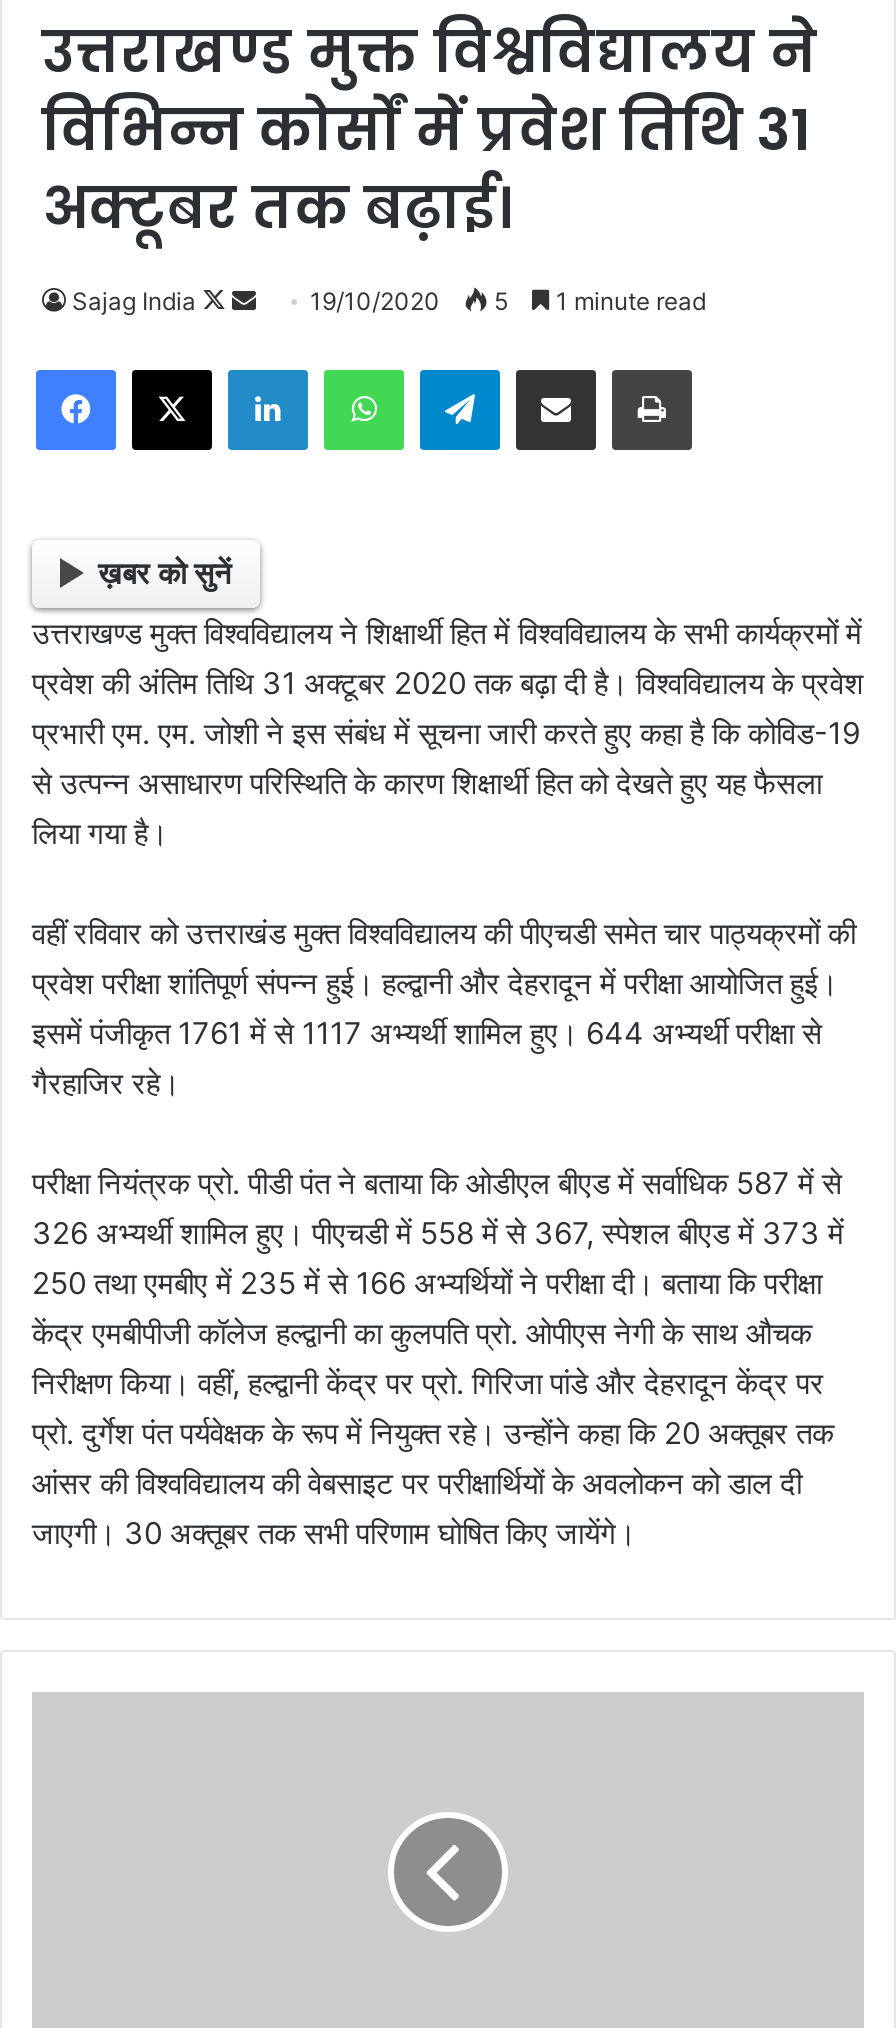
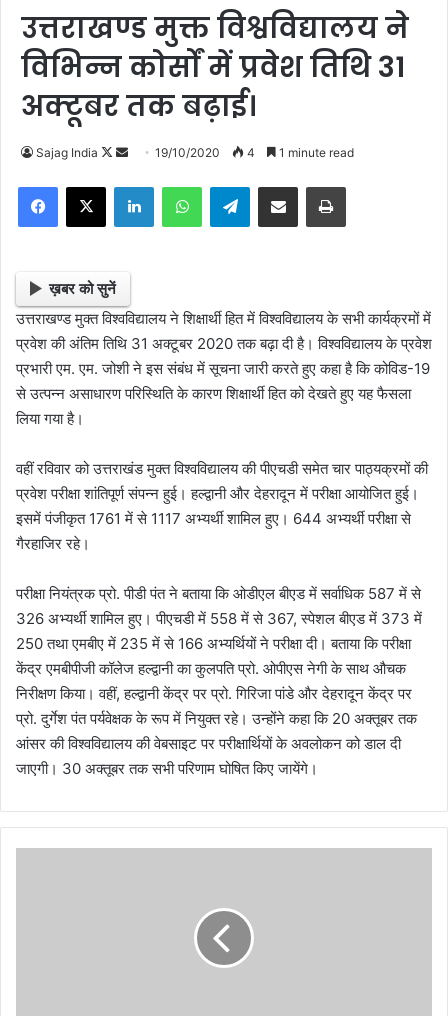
[488,285,508,315] 5 -> [244,144,255,159] 4

